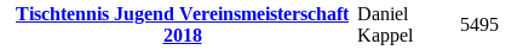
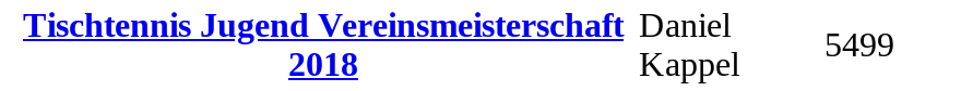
[460,15,499,35] 5495 -> [824,27,894,64] 5499

